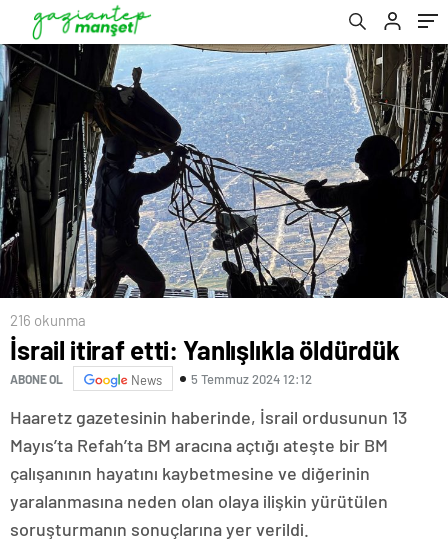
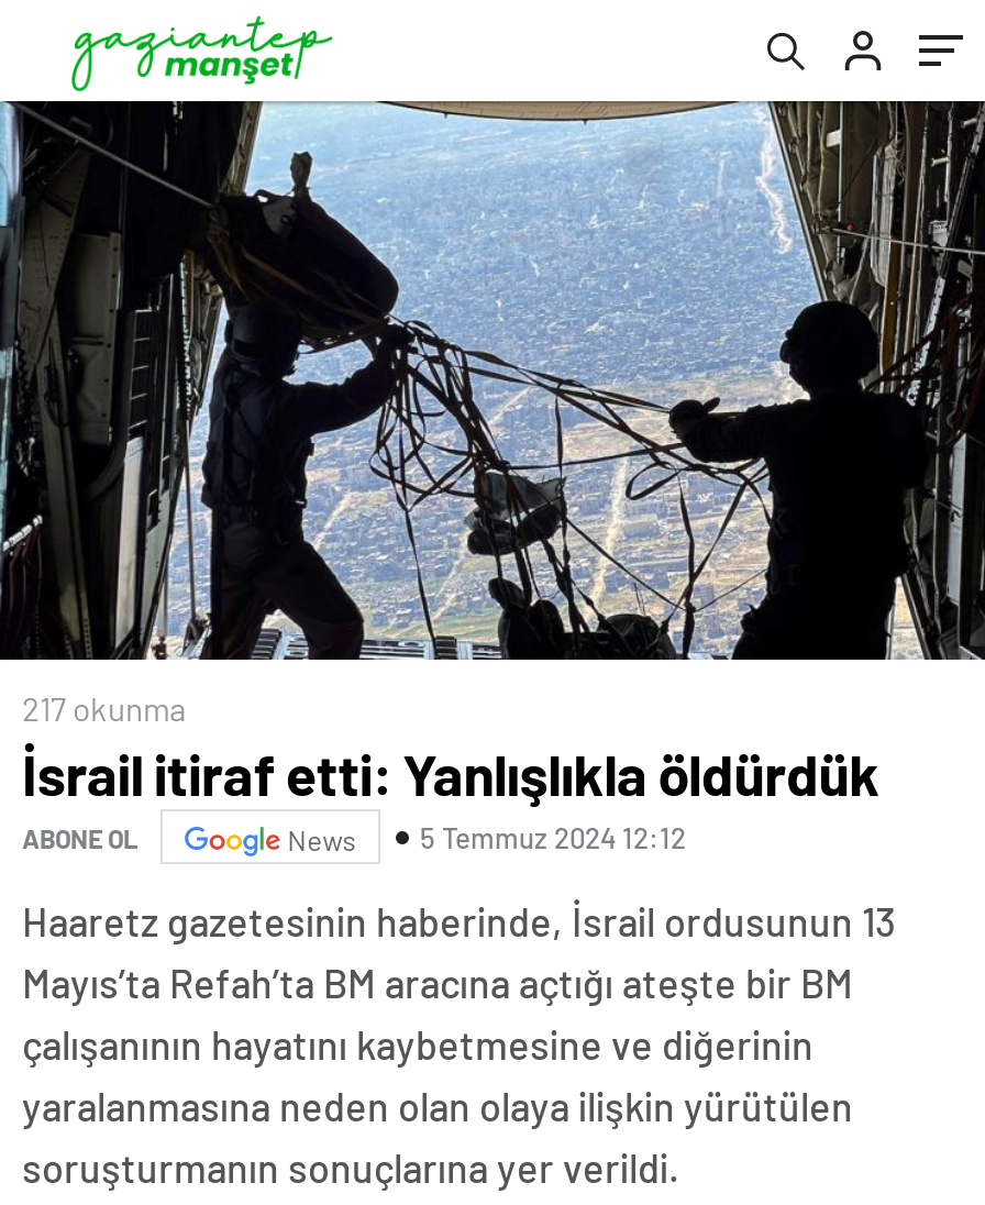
[10,311,86,329] 216 okunma -> [22,689,187,728] 217 okunma

